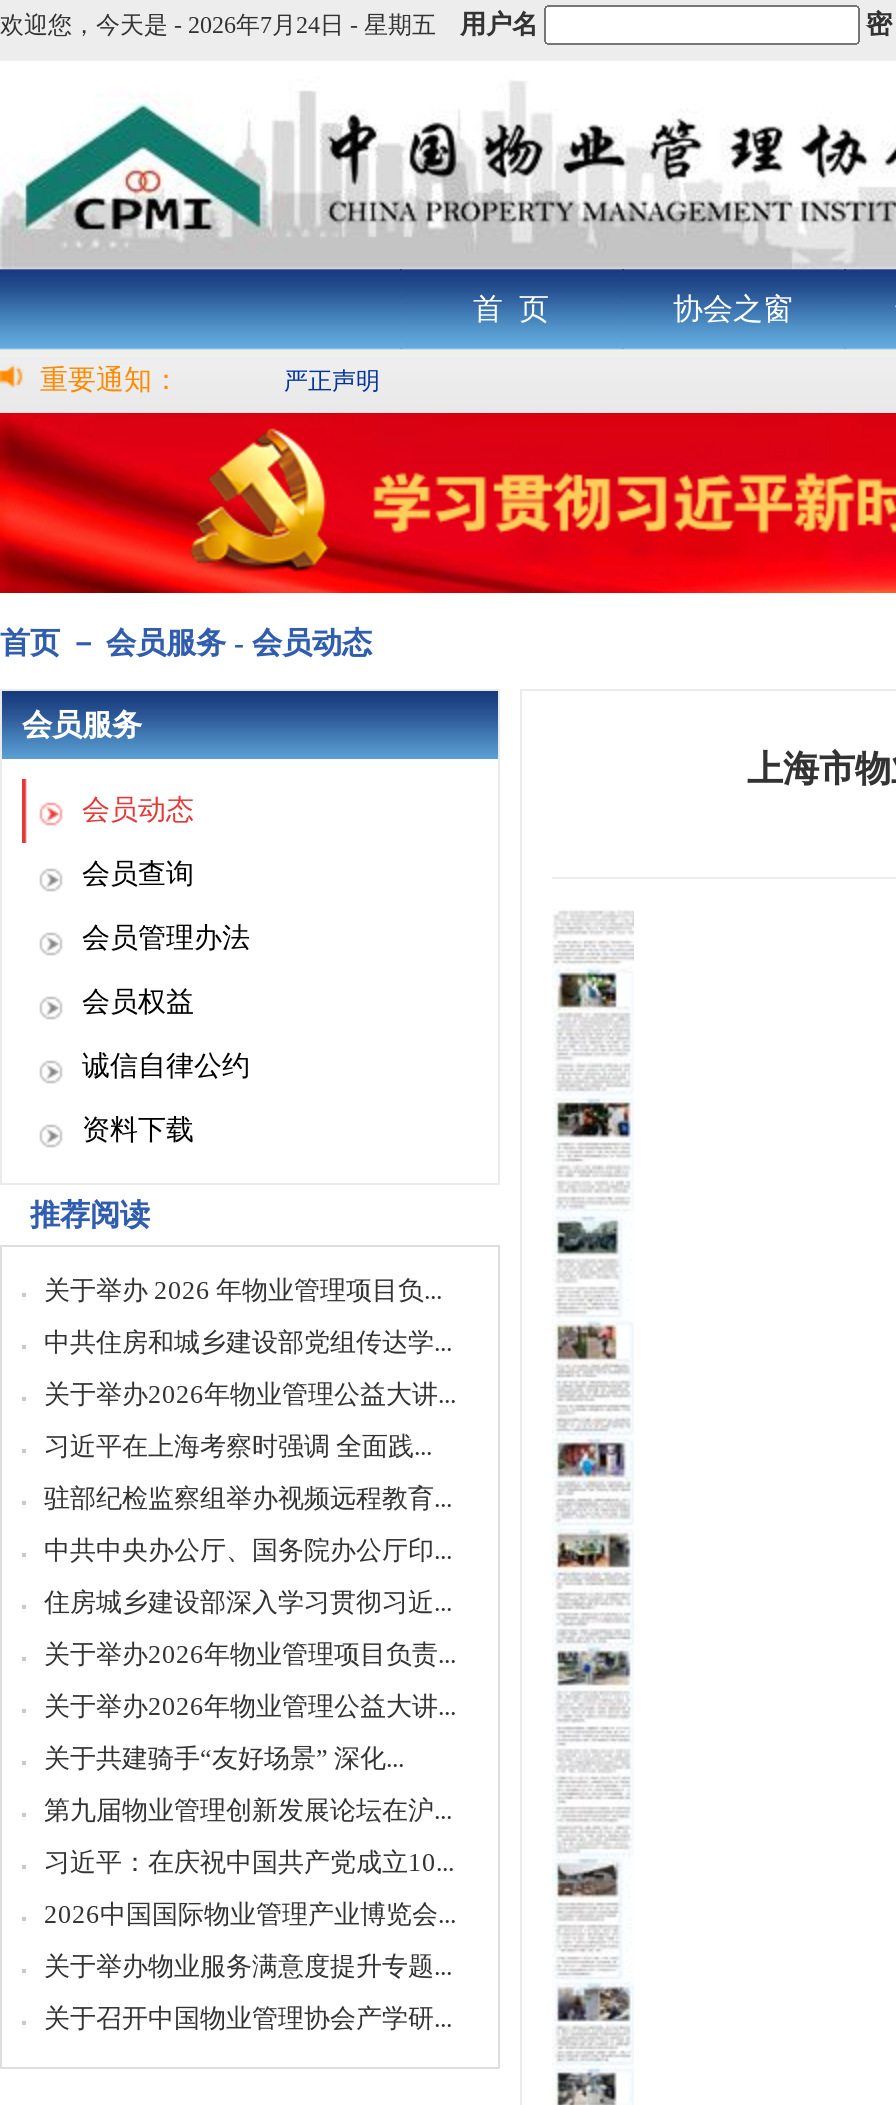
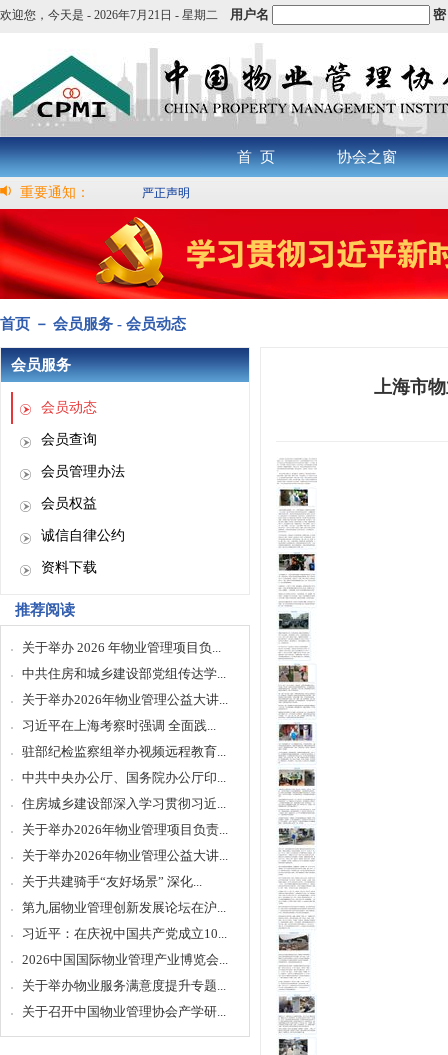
[0,9,544,39] 欢迎您，今天是 - 2026年7月24日 - 星期五用户名 -> [0,7,272,22] 欢迎您，今天是 - 2026年7月21日 - 星期二用户名

